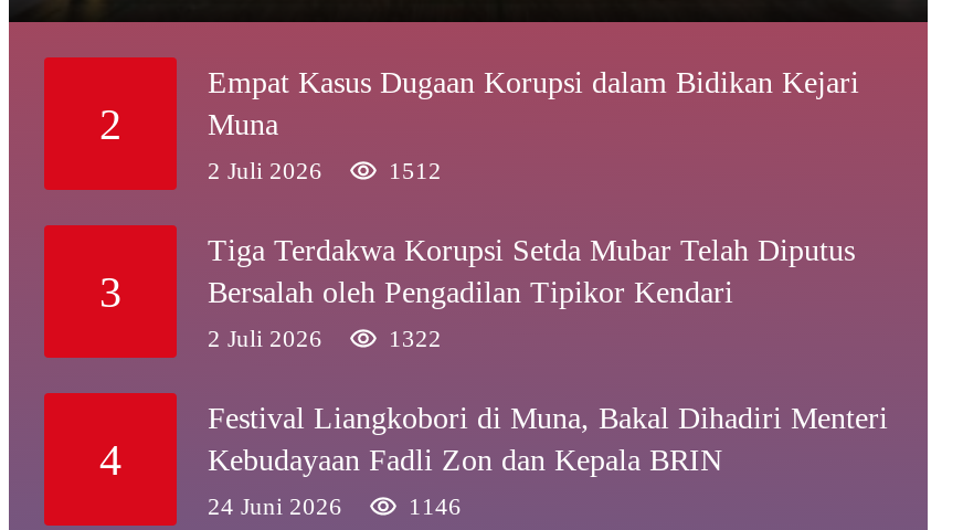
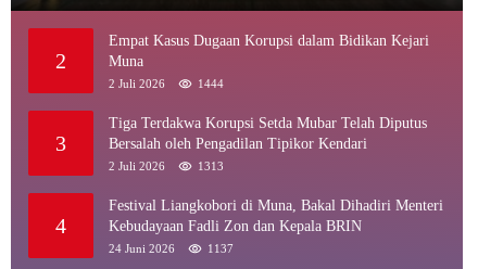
[389,158,442,184] 1512 -> [198,78,224,91] 1444
[389,326,442,352] 1322 -> [198,160,224,173] 1313
[409,494,462,520] 1146 -> [207,242,234,255] 1137

